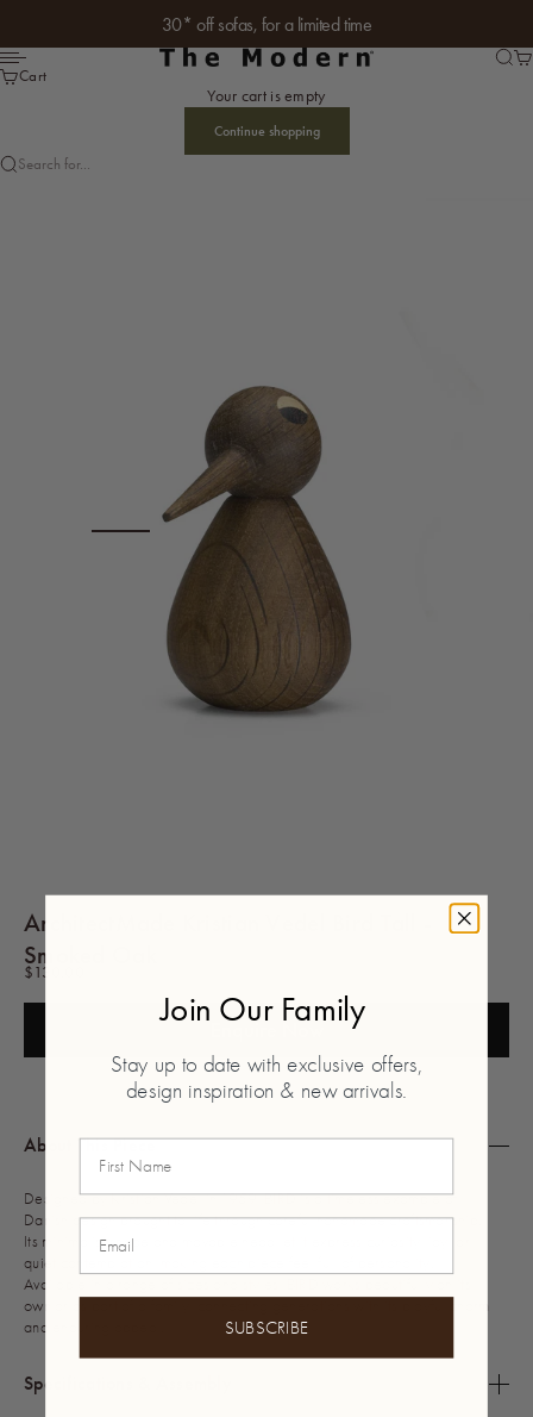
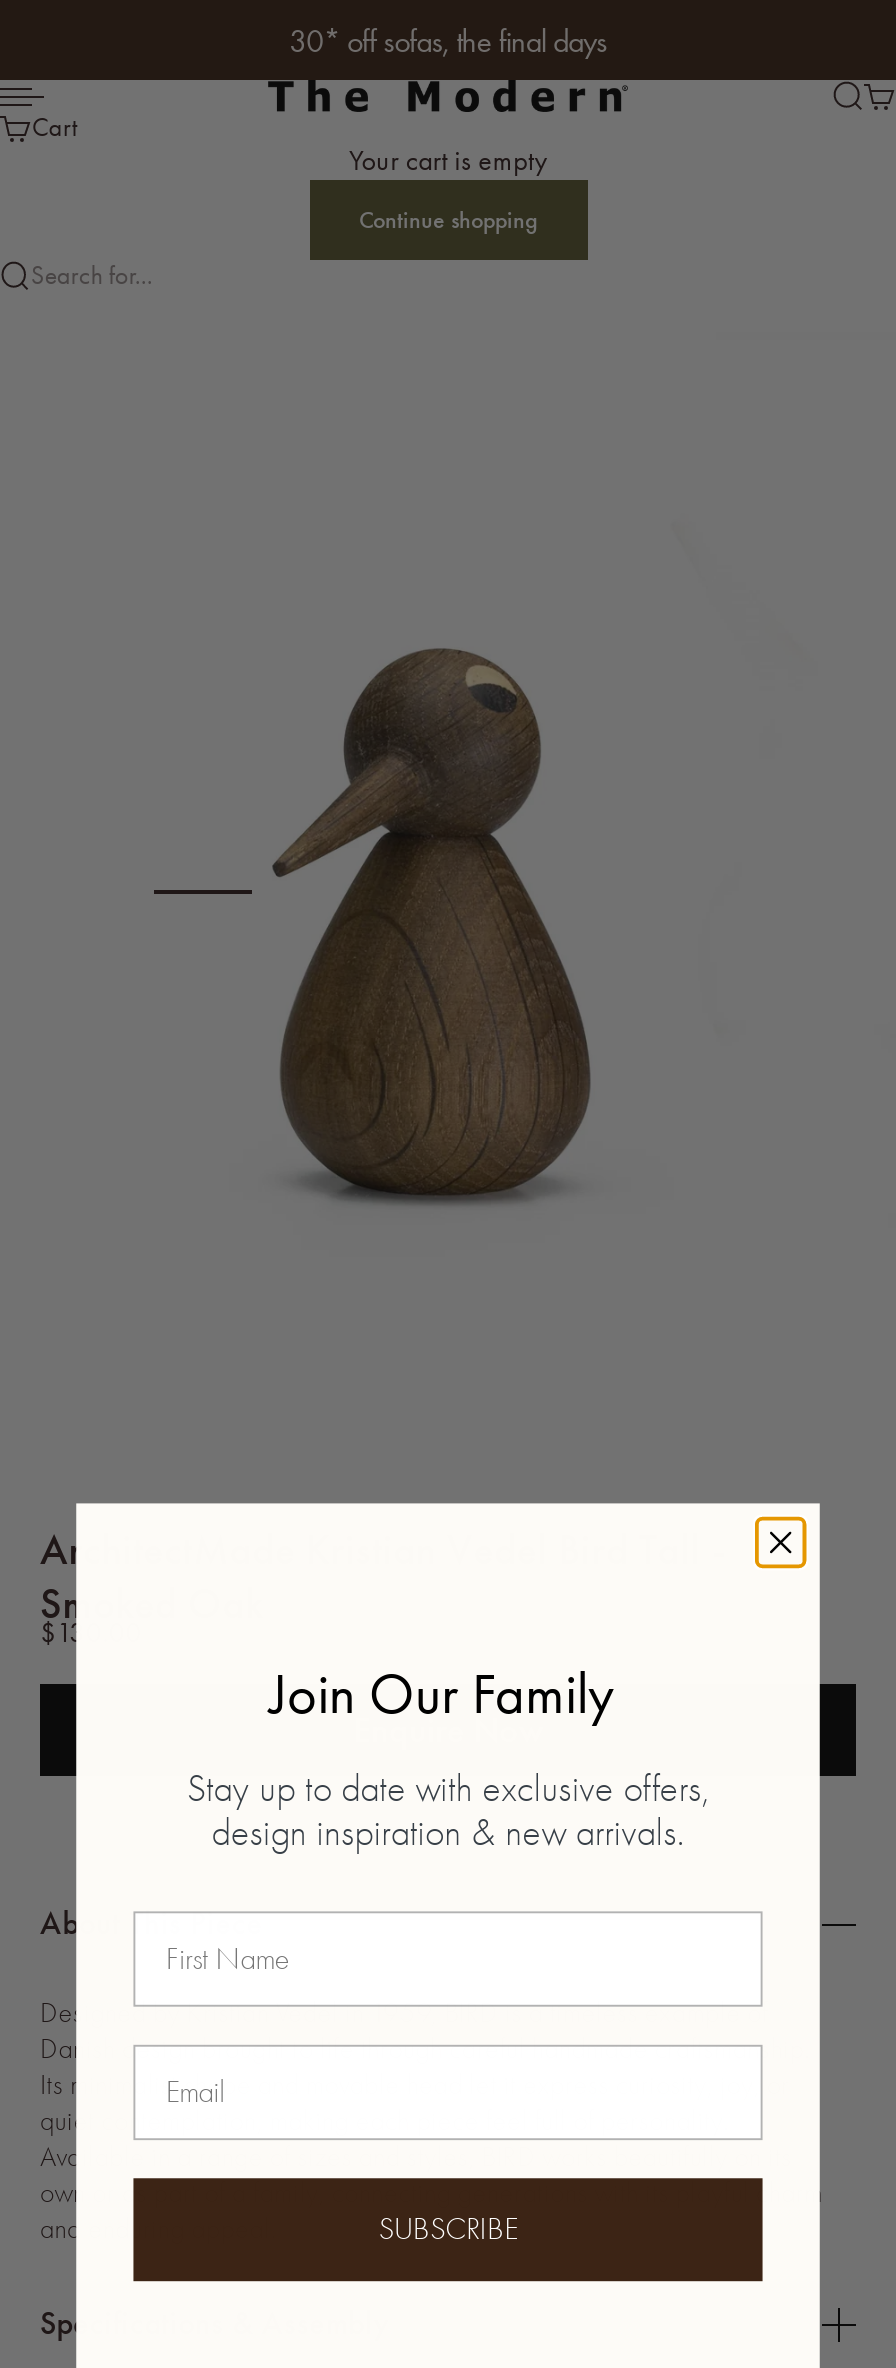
[162,13,371,35] 30* off sofas, for a limited time -> [289,21,607,59] 30* off sofas, the final days

